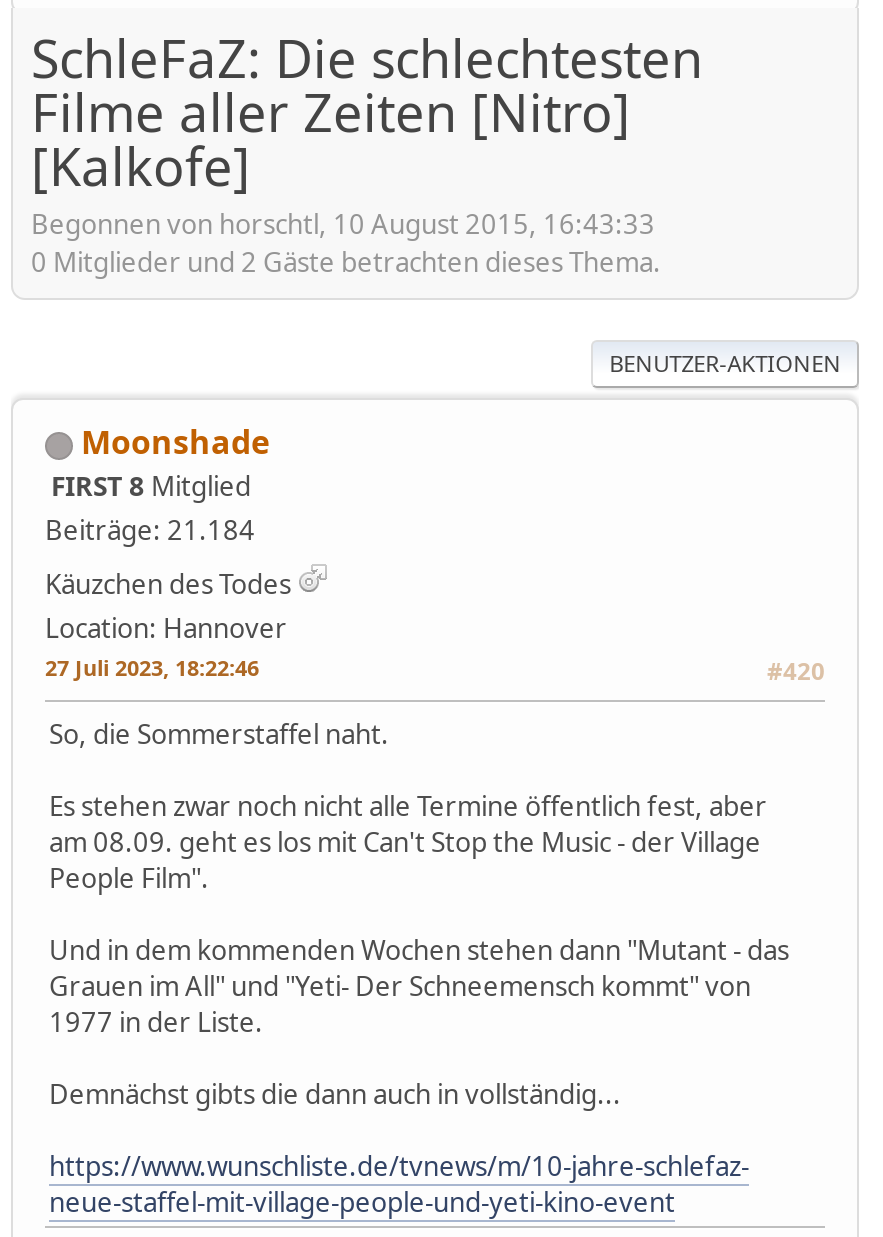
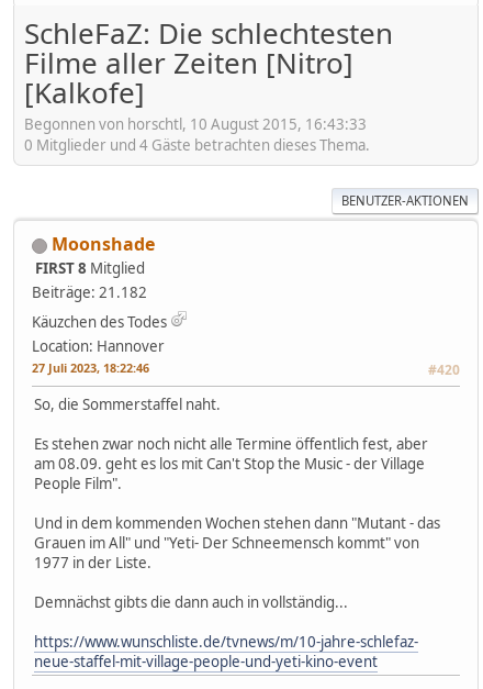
[31,245,661,281] 0 Mitglieder und 2 Gäste betrachten dieses Thema. -> [24,136,370,155] 0 Mitglieder und 4 Gäste betrachten dieses Thema.
[45,512,255,548] Beiträge: 21.184 -> [32,283,147,302] Beiträge: 21.182

